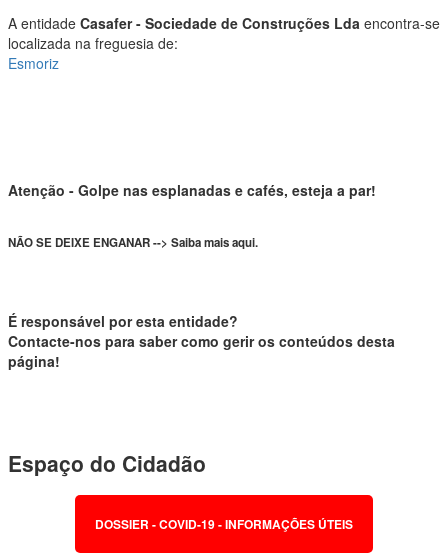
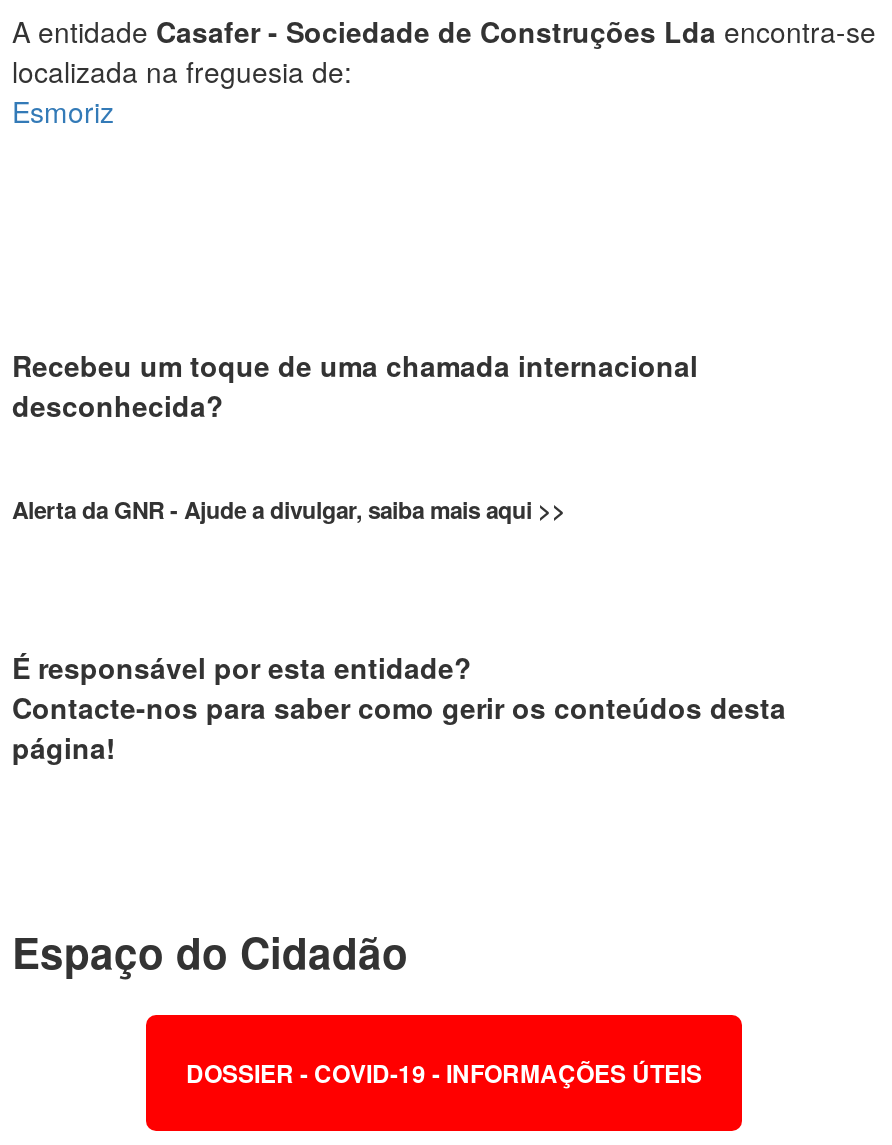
[8,180,376,200] Atenção - Golpe nas esplanadas e cafés, esteja a par! -> [12,345,698,425] Recebeu um toque de uma chamada internacional | desconhecida?
[8,234,258,251] NÃO SE DEIXE ENGANAR --> Saiba mais aqui. -> [12,493,566,527] Alerta da GNR - Ajude a divulgar, saiba mais aqui >>

